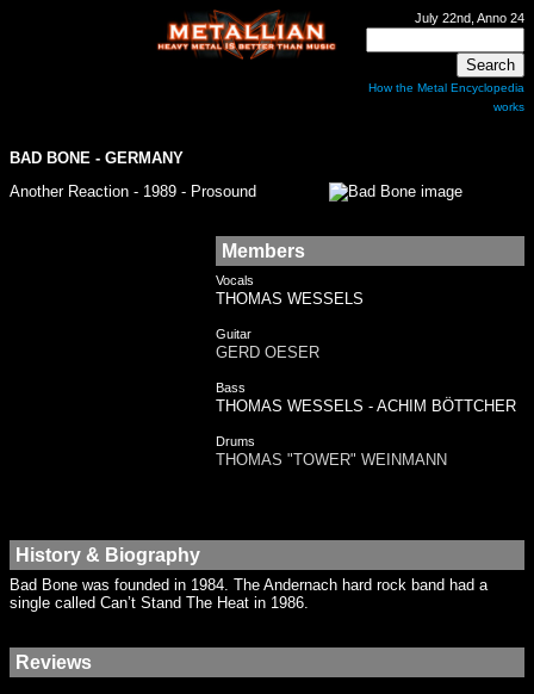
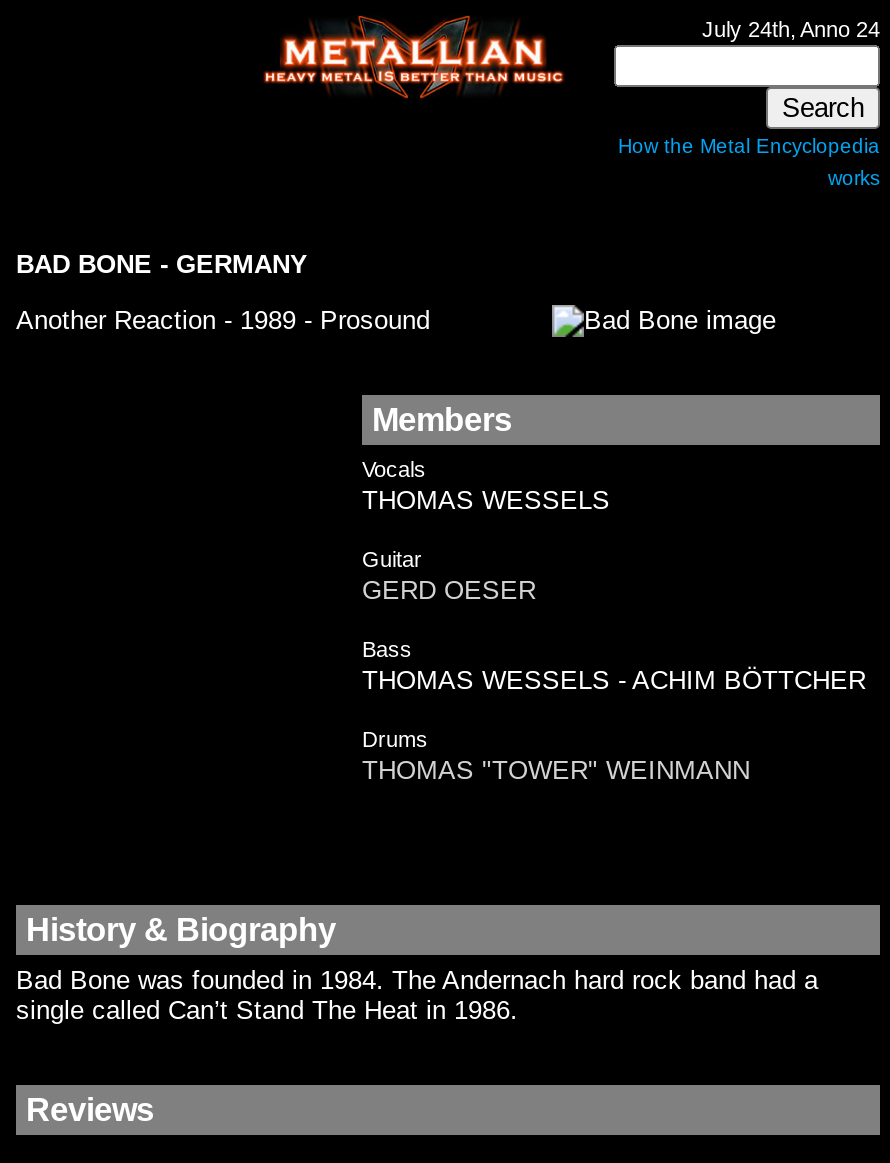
[415,11,524,25] July 22nd, Anno 24 -> [702,17,880,41] July 24th, Anno 24

